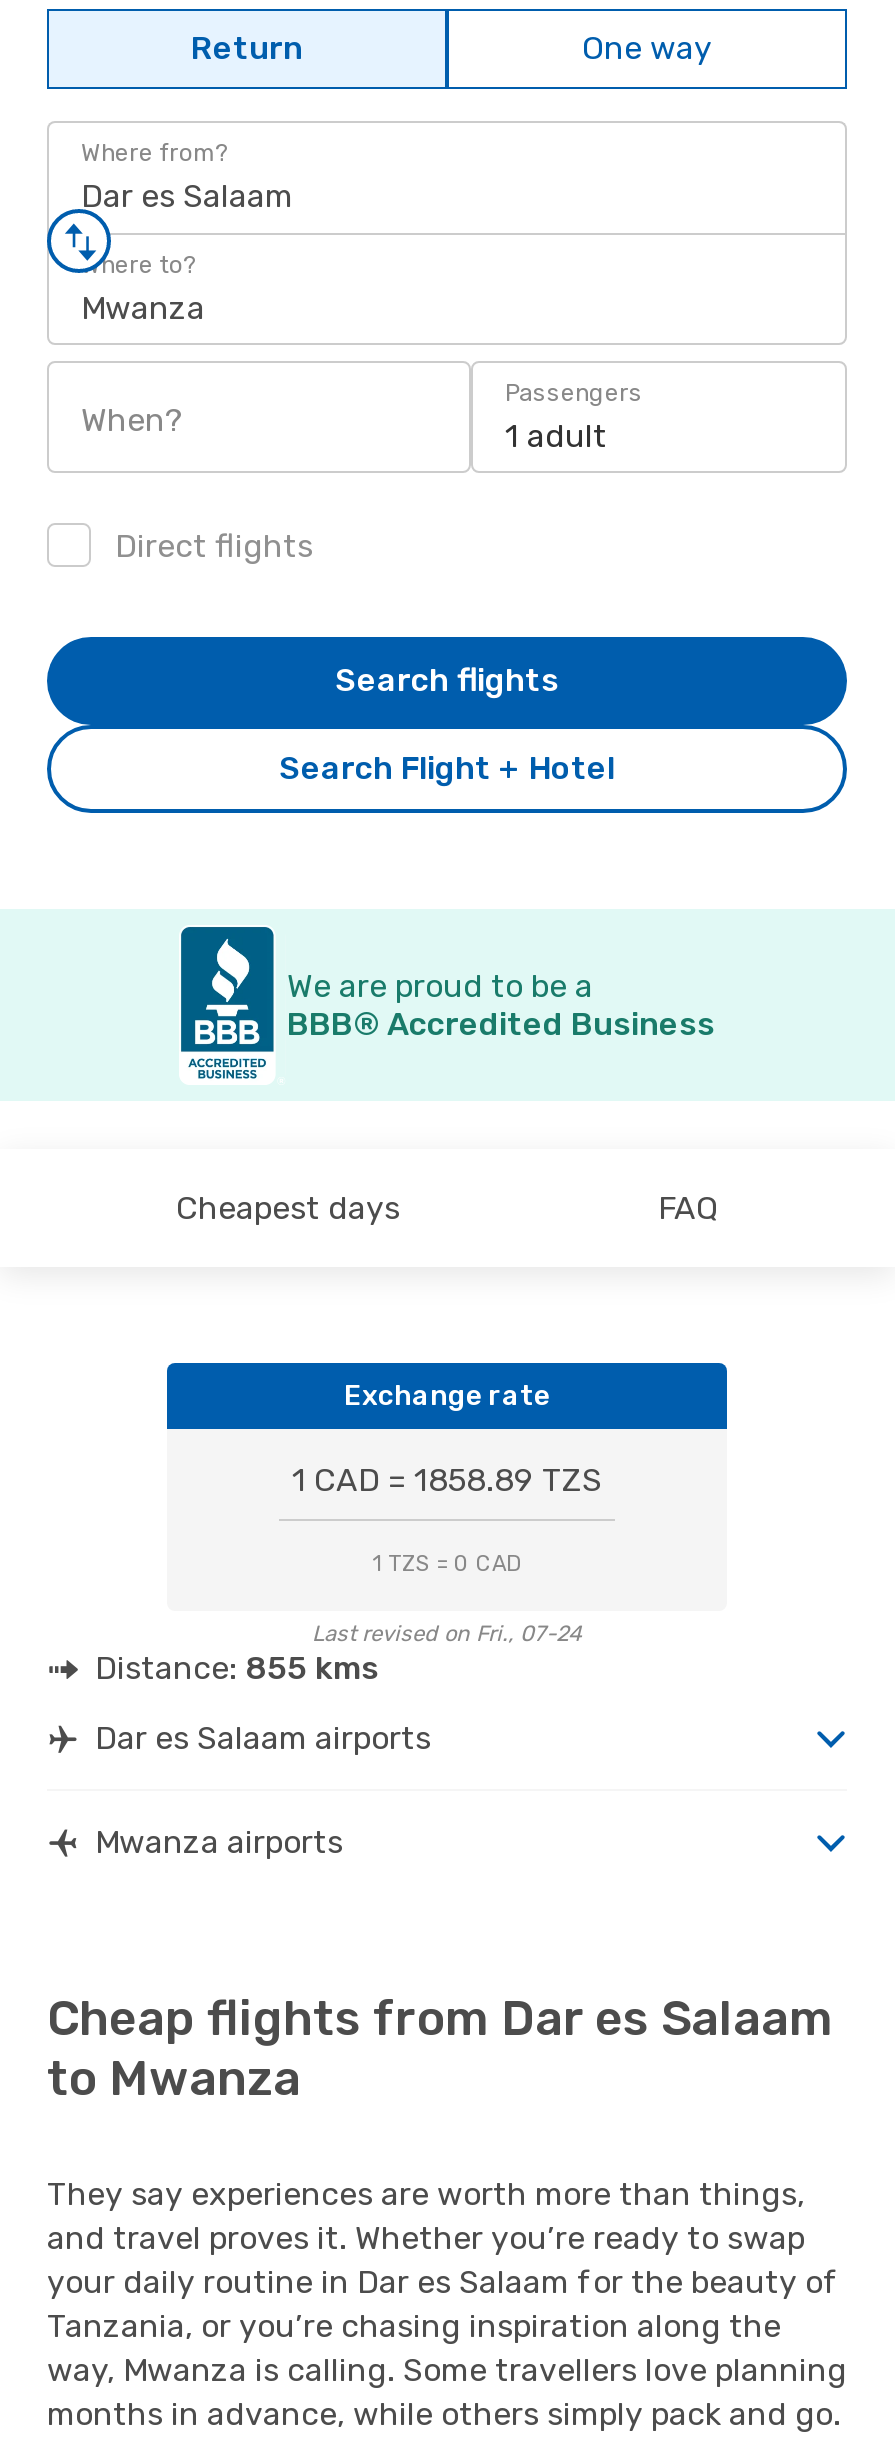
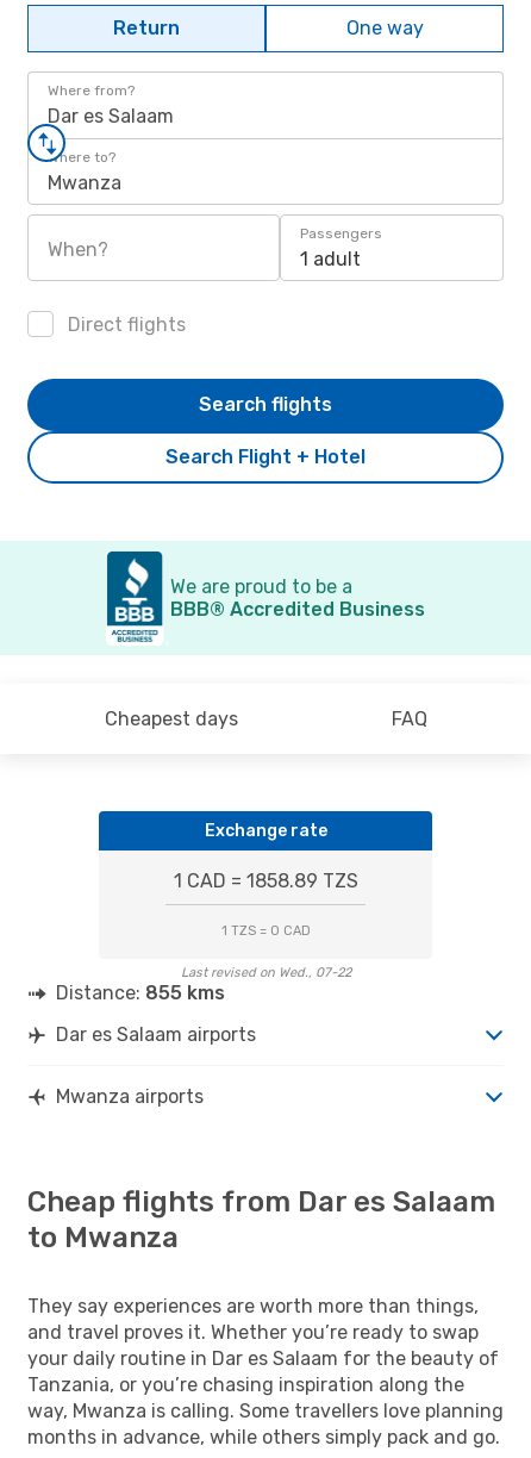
[312,1621,582,1647] Last revised on Fri., 07-24 -> [180,965,351,980] Last revised on Wed., 07-22

